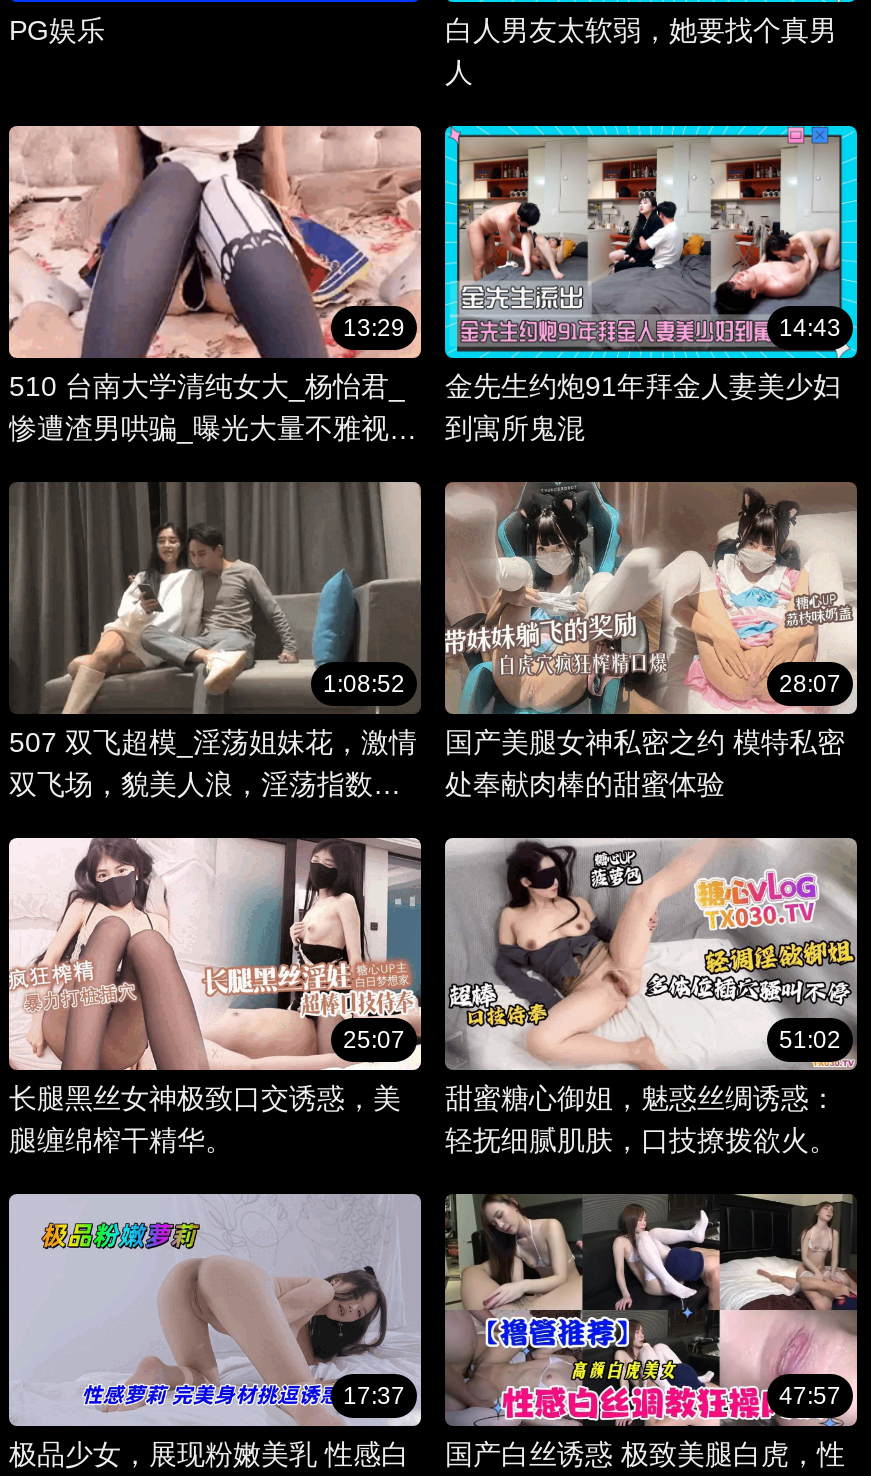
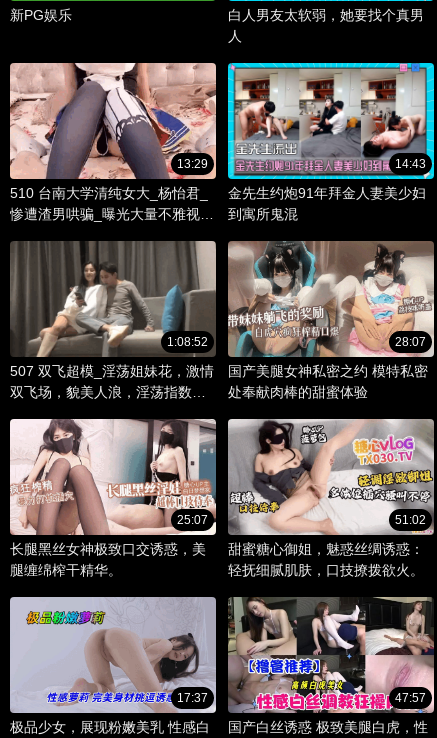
[9,15,105,47] PG娱乐 -> [10,7,72,23] 新PG娱乐

